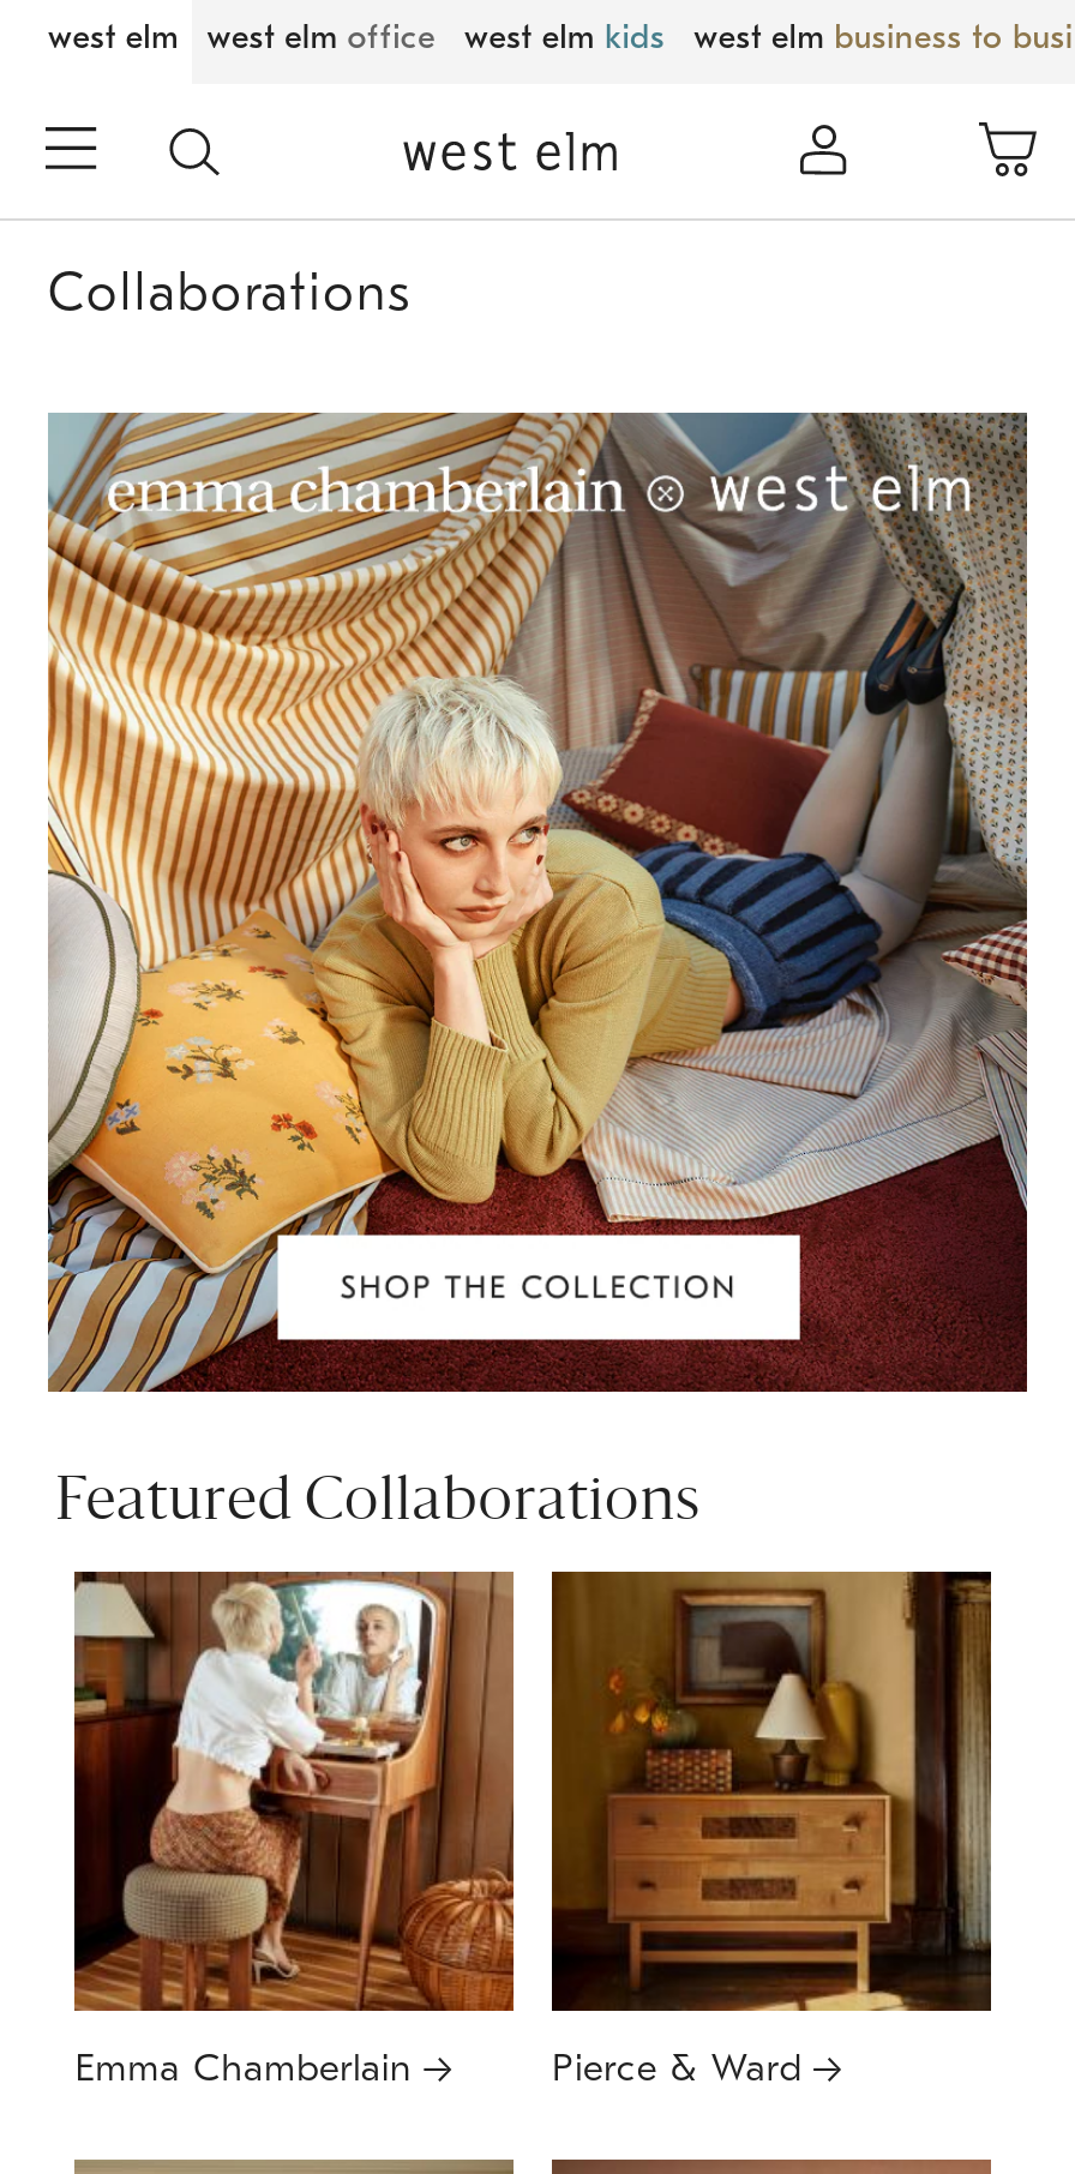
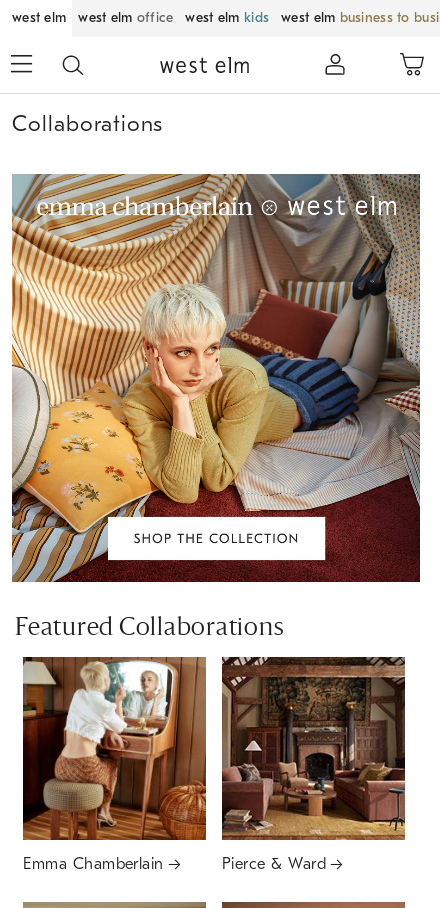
[552,1569,993,2013] [image] -> [221,656,406,841] [image]

